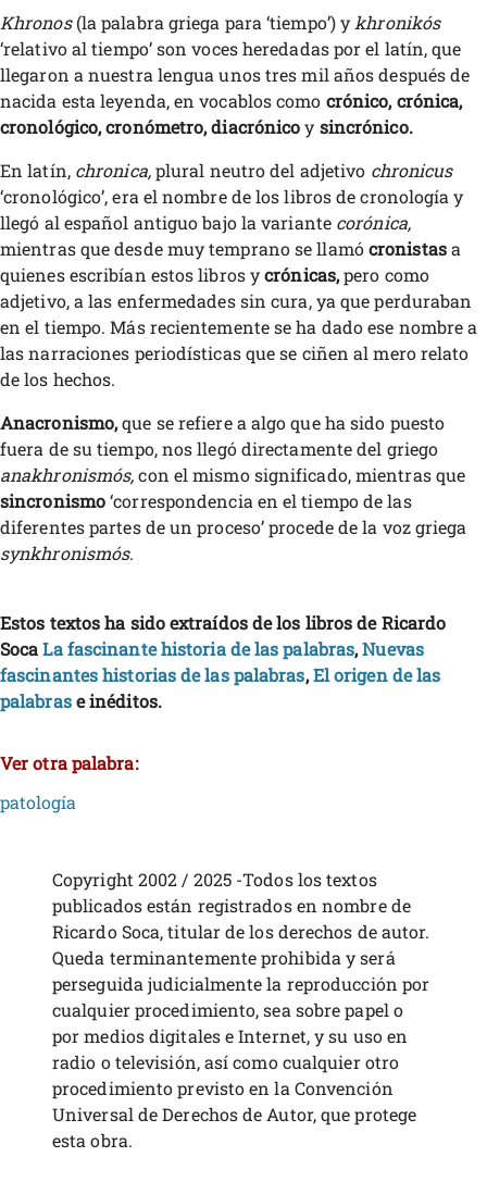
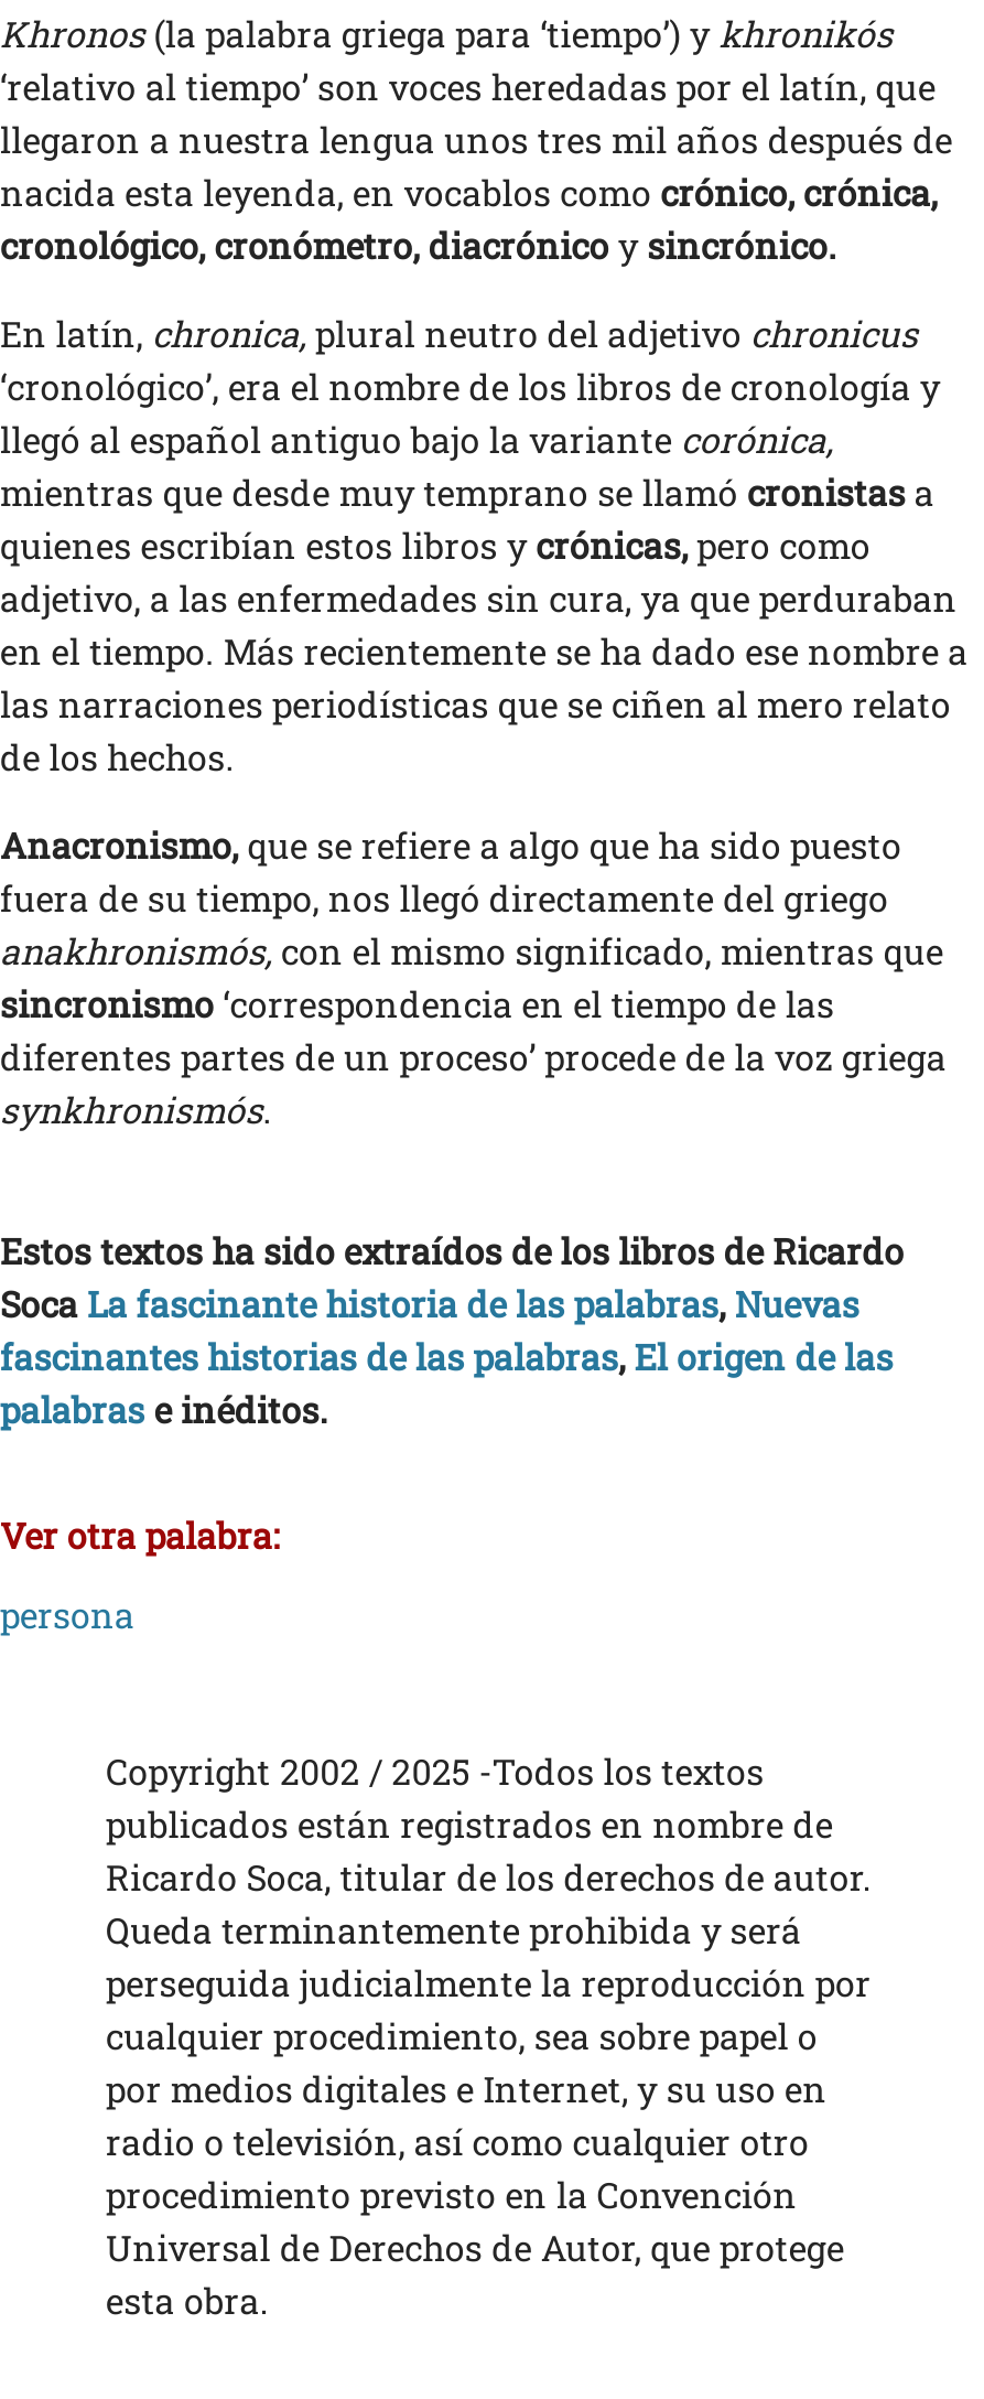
[0,791,76,814] patología -> [0,1591,134,1638] persona

